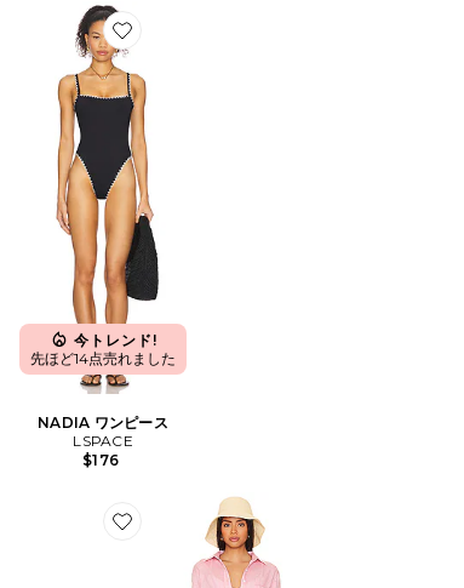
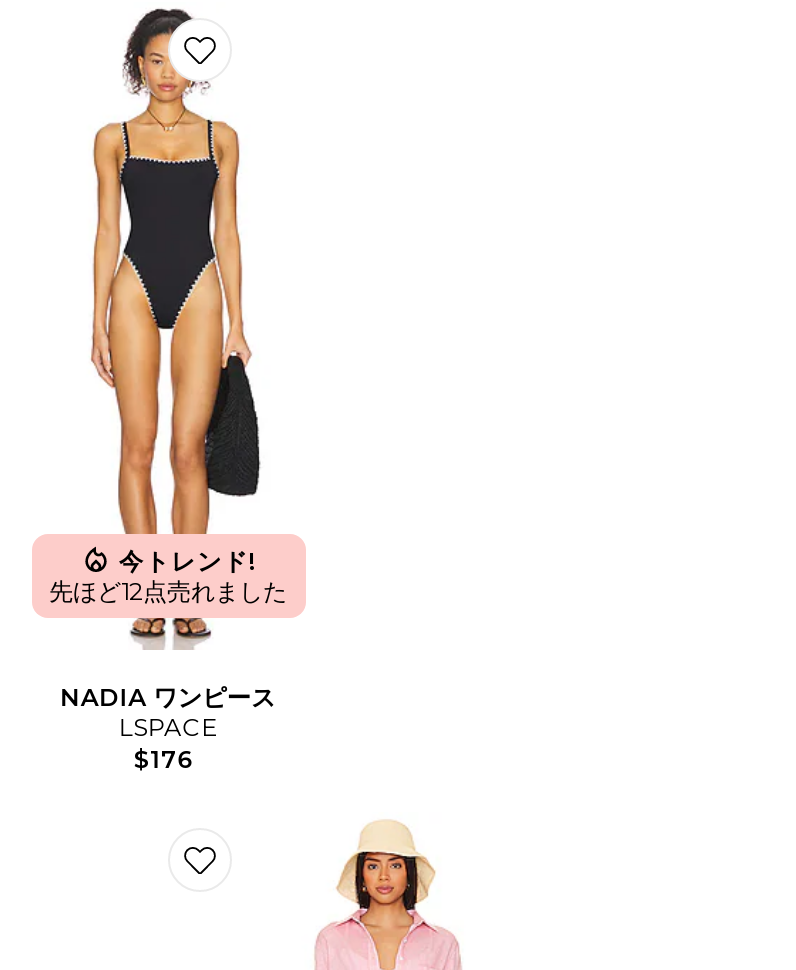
[30,349,176,367] 先ほど14点売れました -> [49,576,287,606] 先ほど12点売れました

